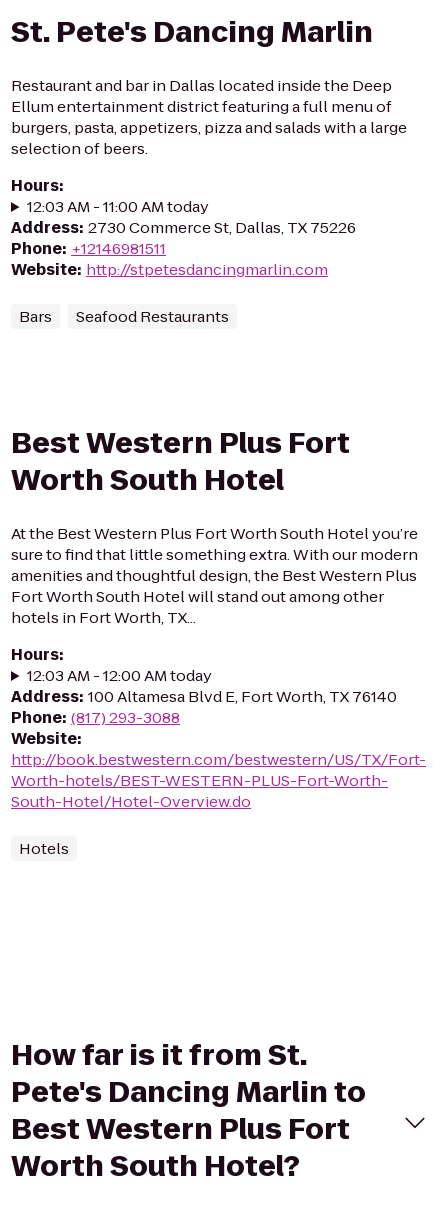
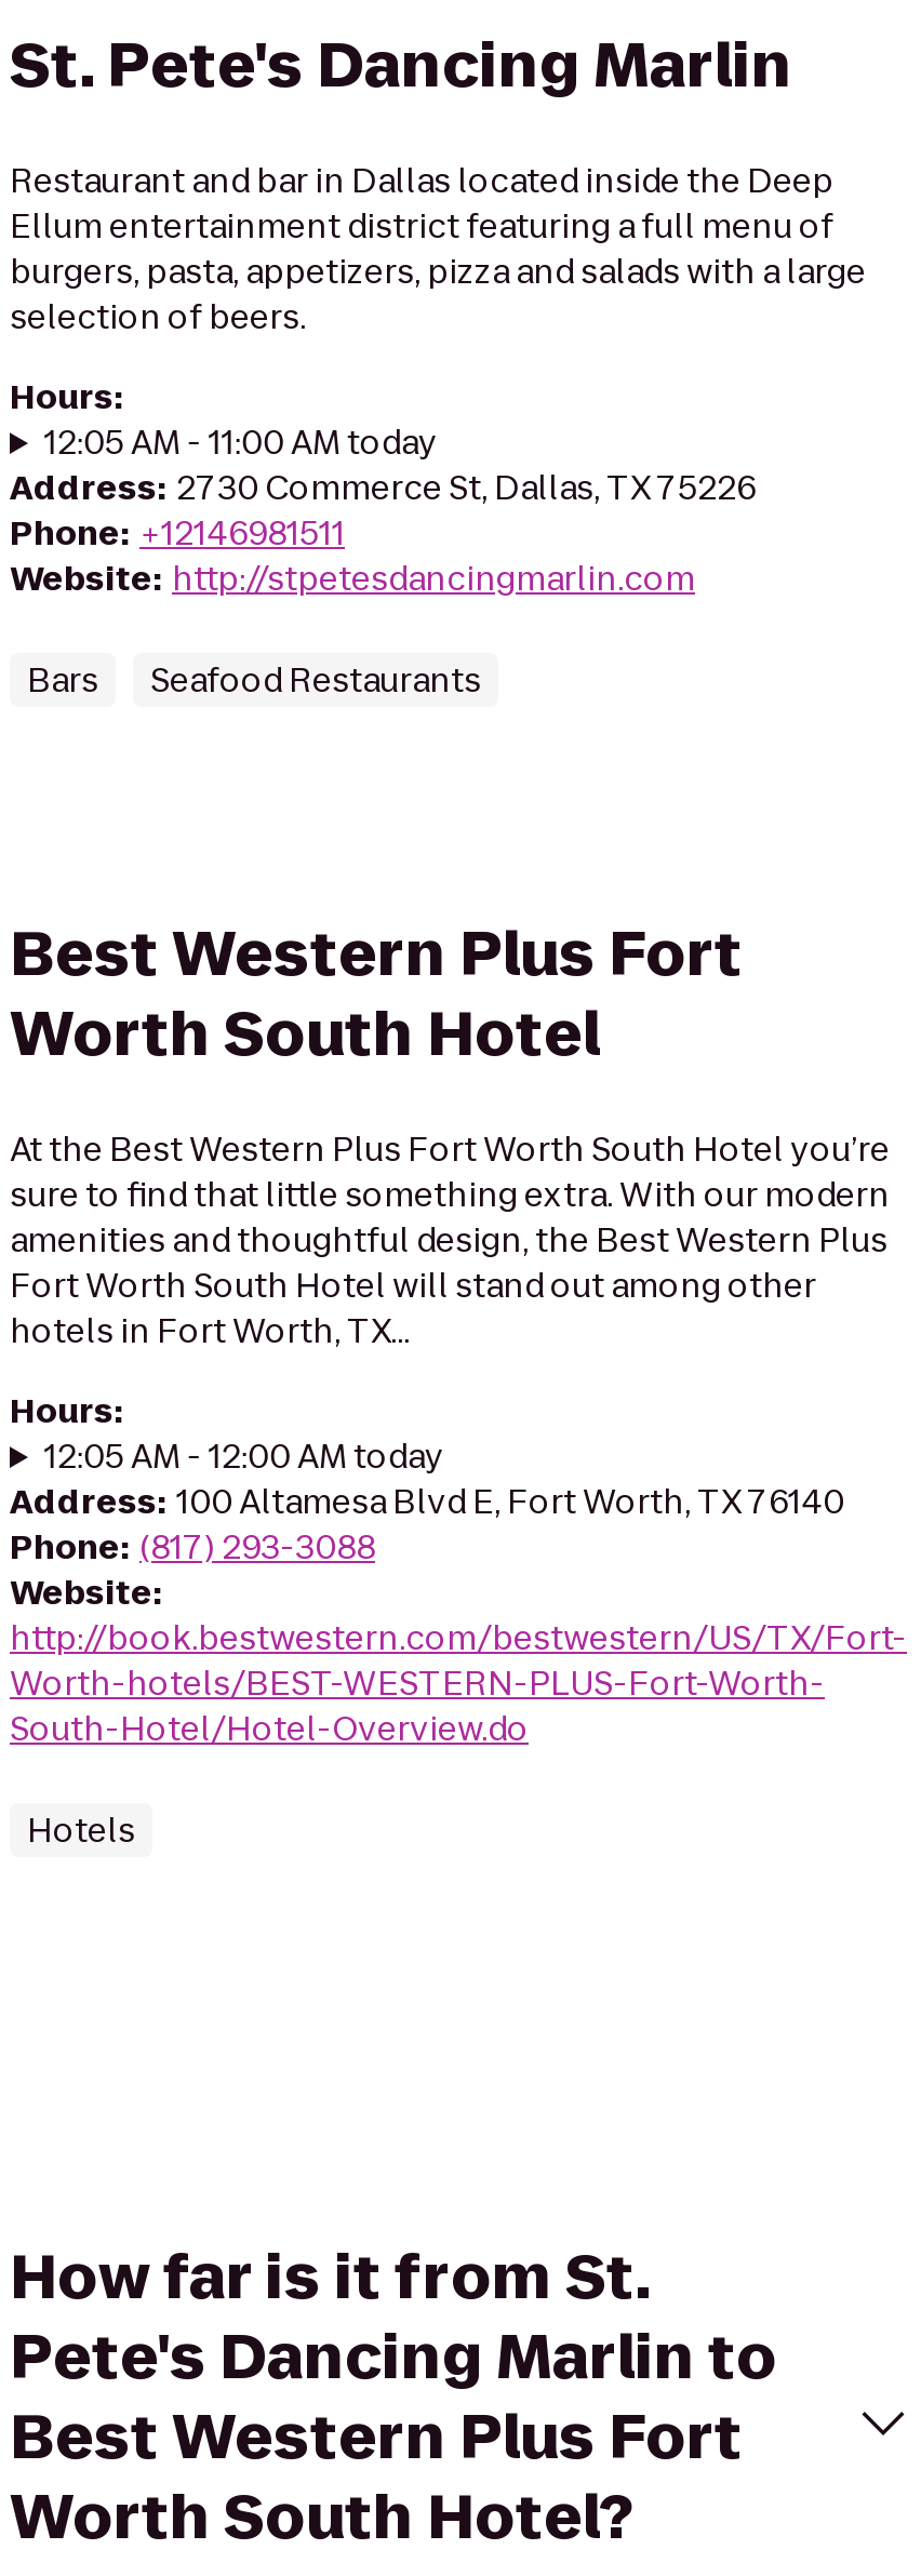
[27,196,209,217] 12:03 AM - 11:00 AM today -> [44,419,438,465] 12:05 AM - 11:00 AM today
[27,665,212,686] 12:03 AM - 12:00 AM today -> [44,1433,444,1479] 12:05 AM - 12:00 AM today

